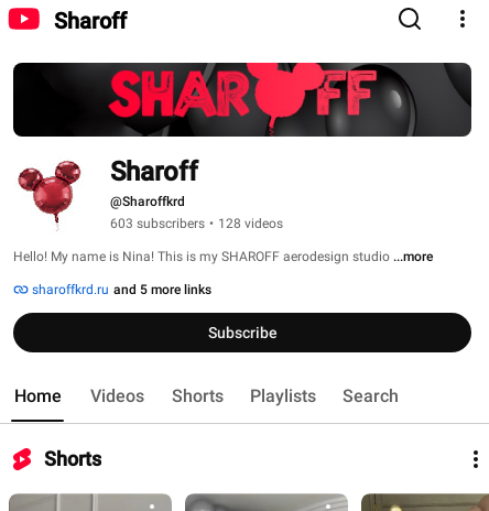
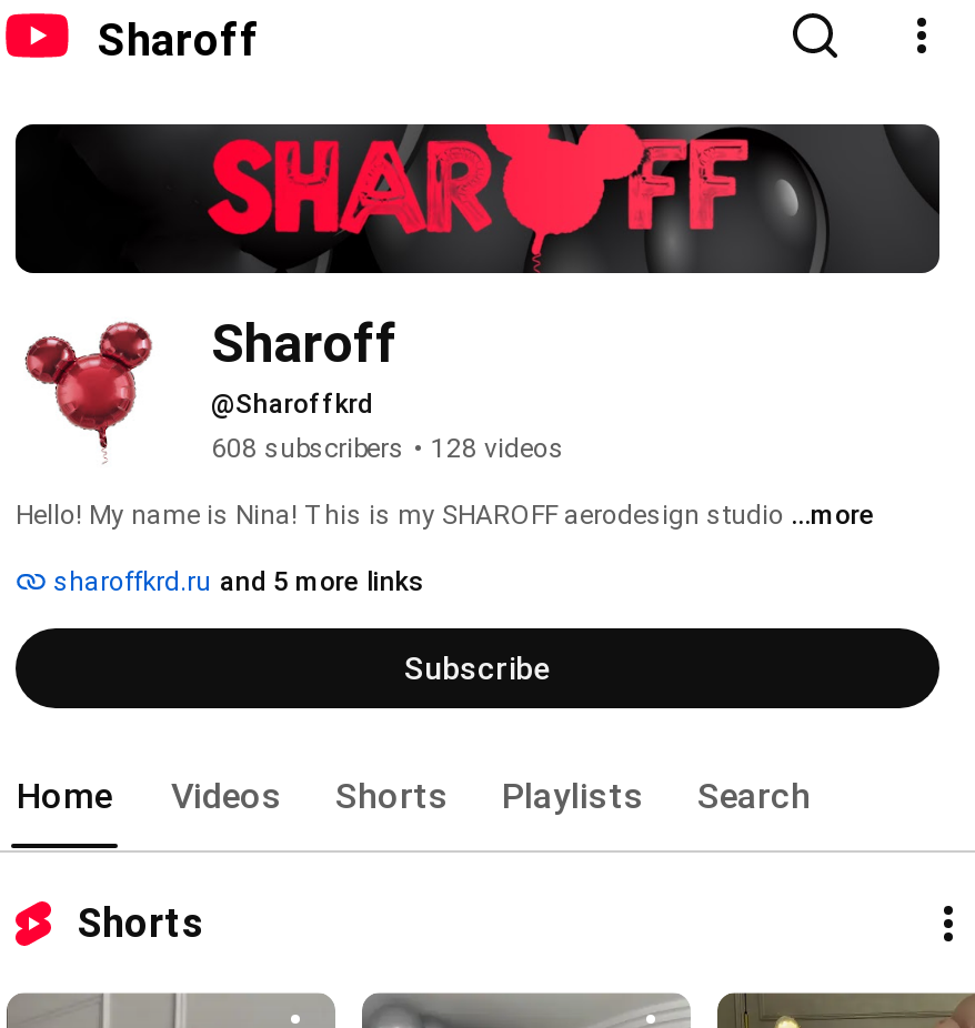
[110,216,283,231] 603 subscribers • 128 videos -> [211,433,564,464] 608 subscribers • 128 videos

